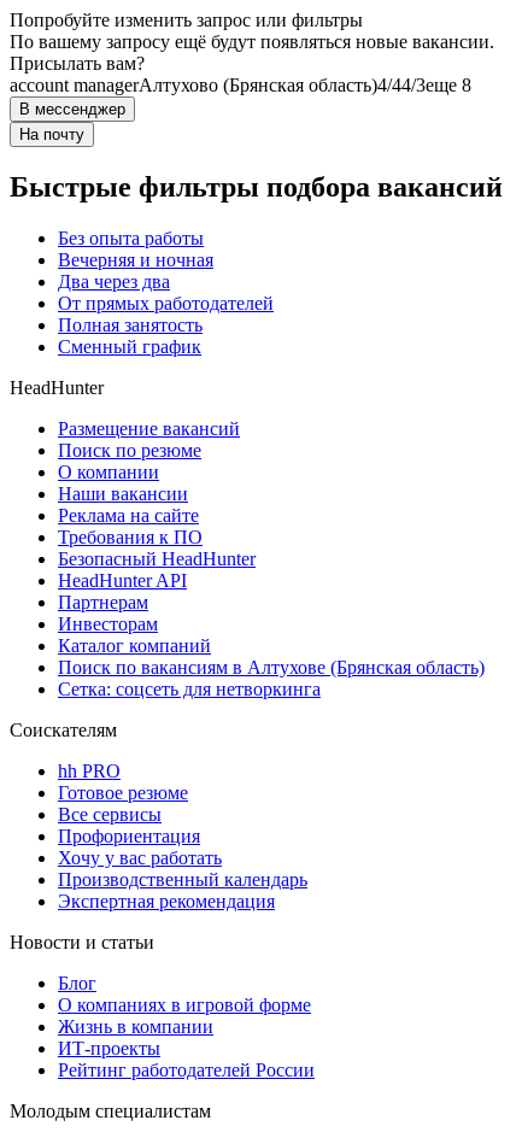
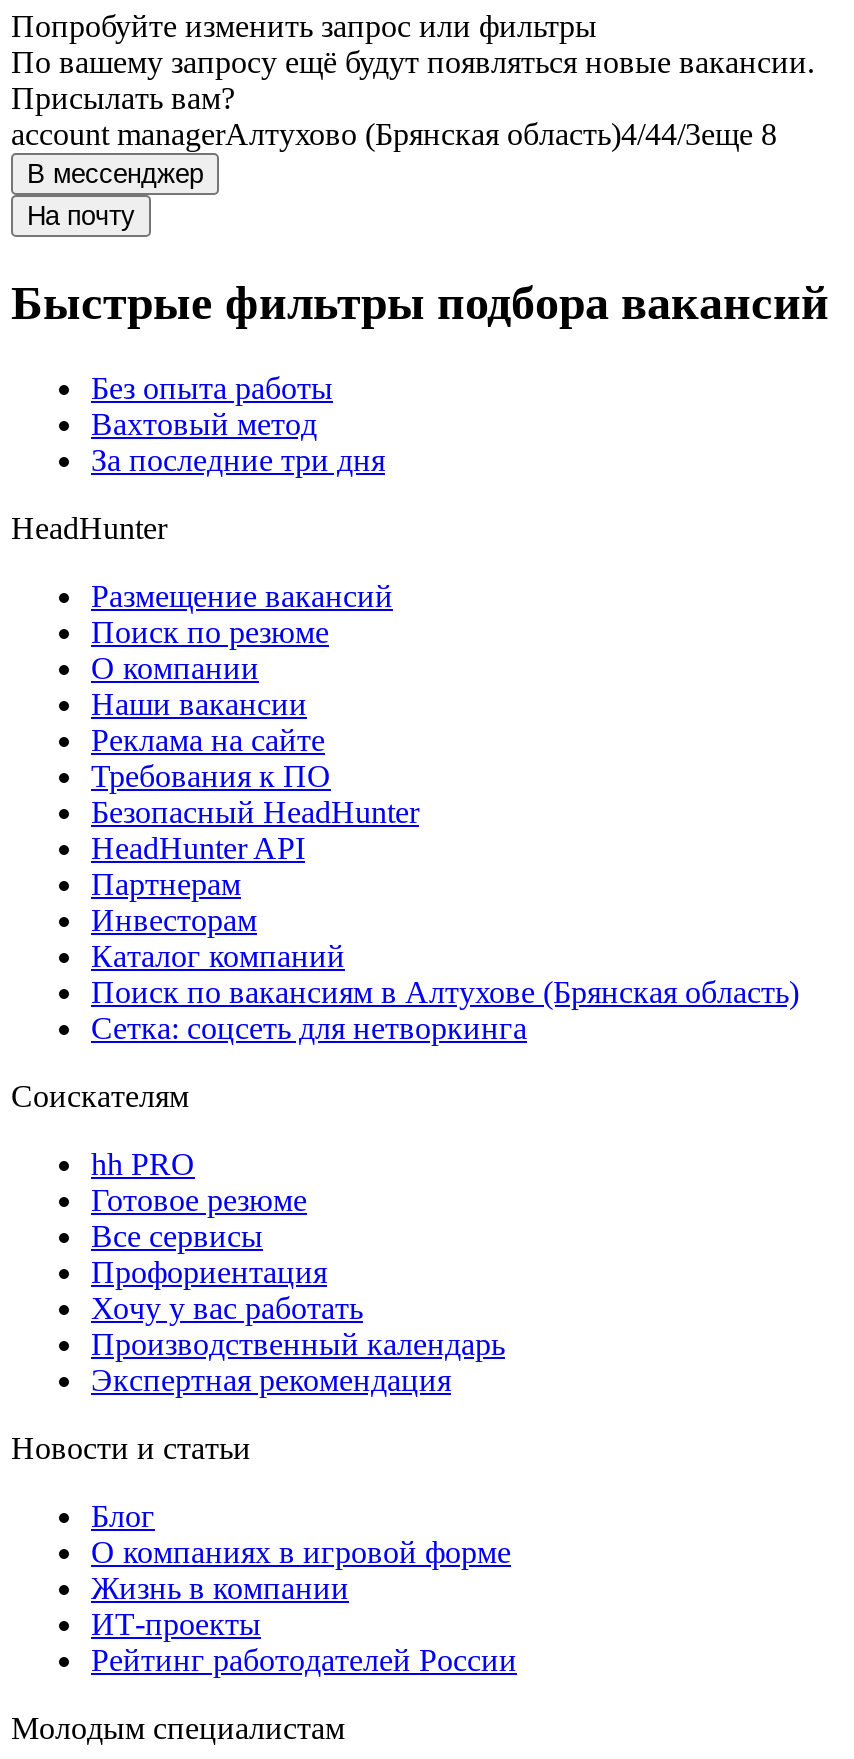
[58,250,274,357] Вечерняя и ночная | Два через два | От прямых работодателей | Полная занятость | Сменный график -> [91,407,385,477] Вахтовый метод | За последние три дня

